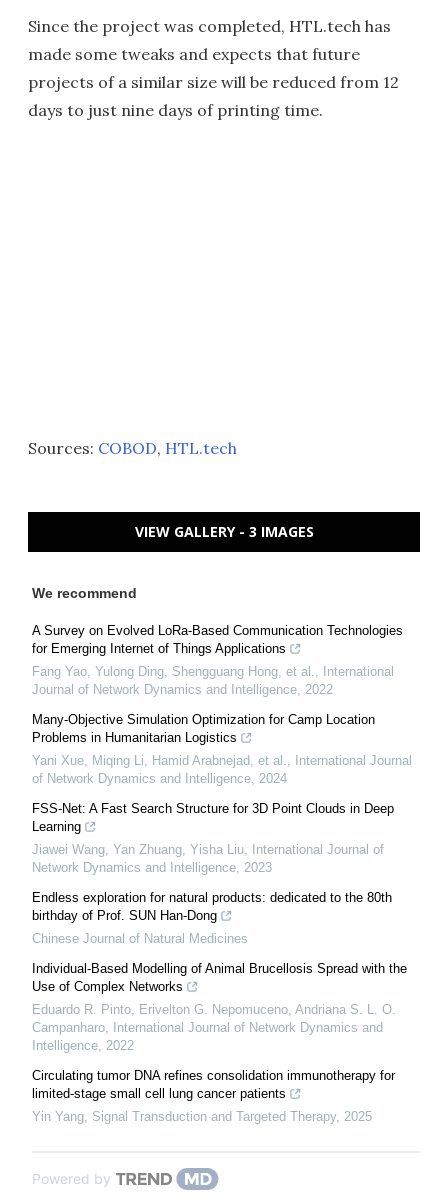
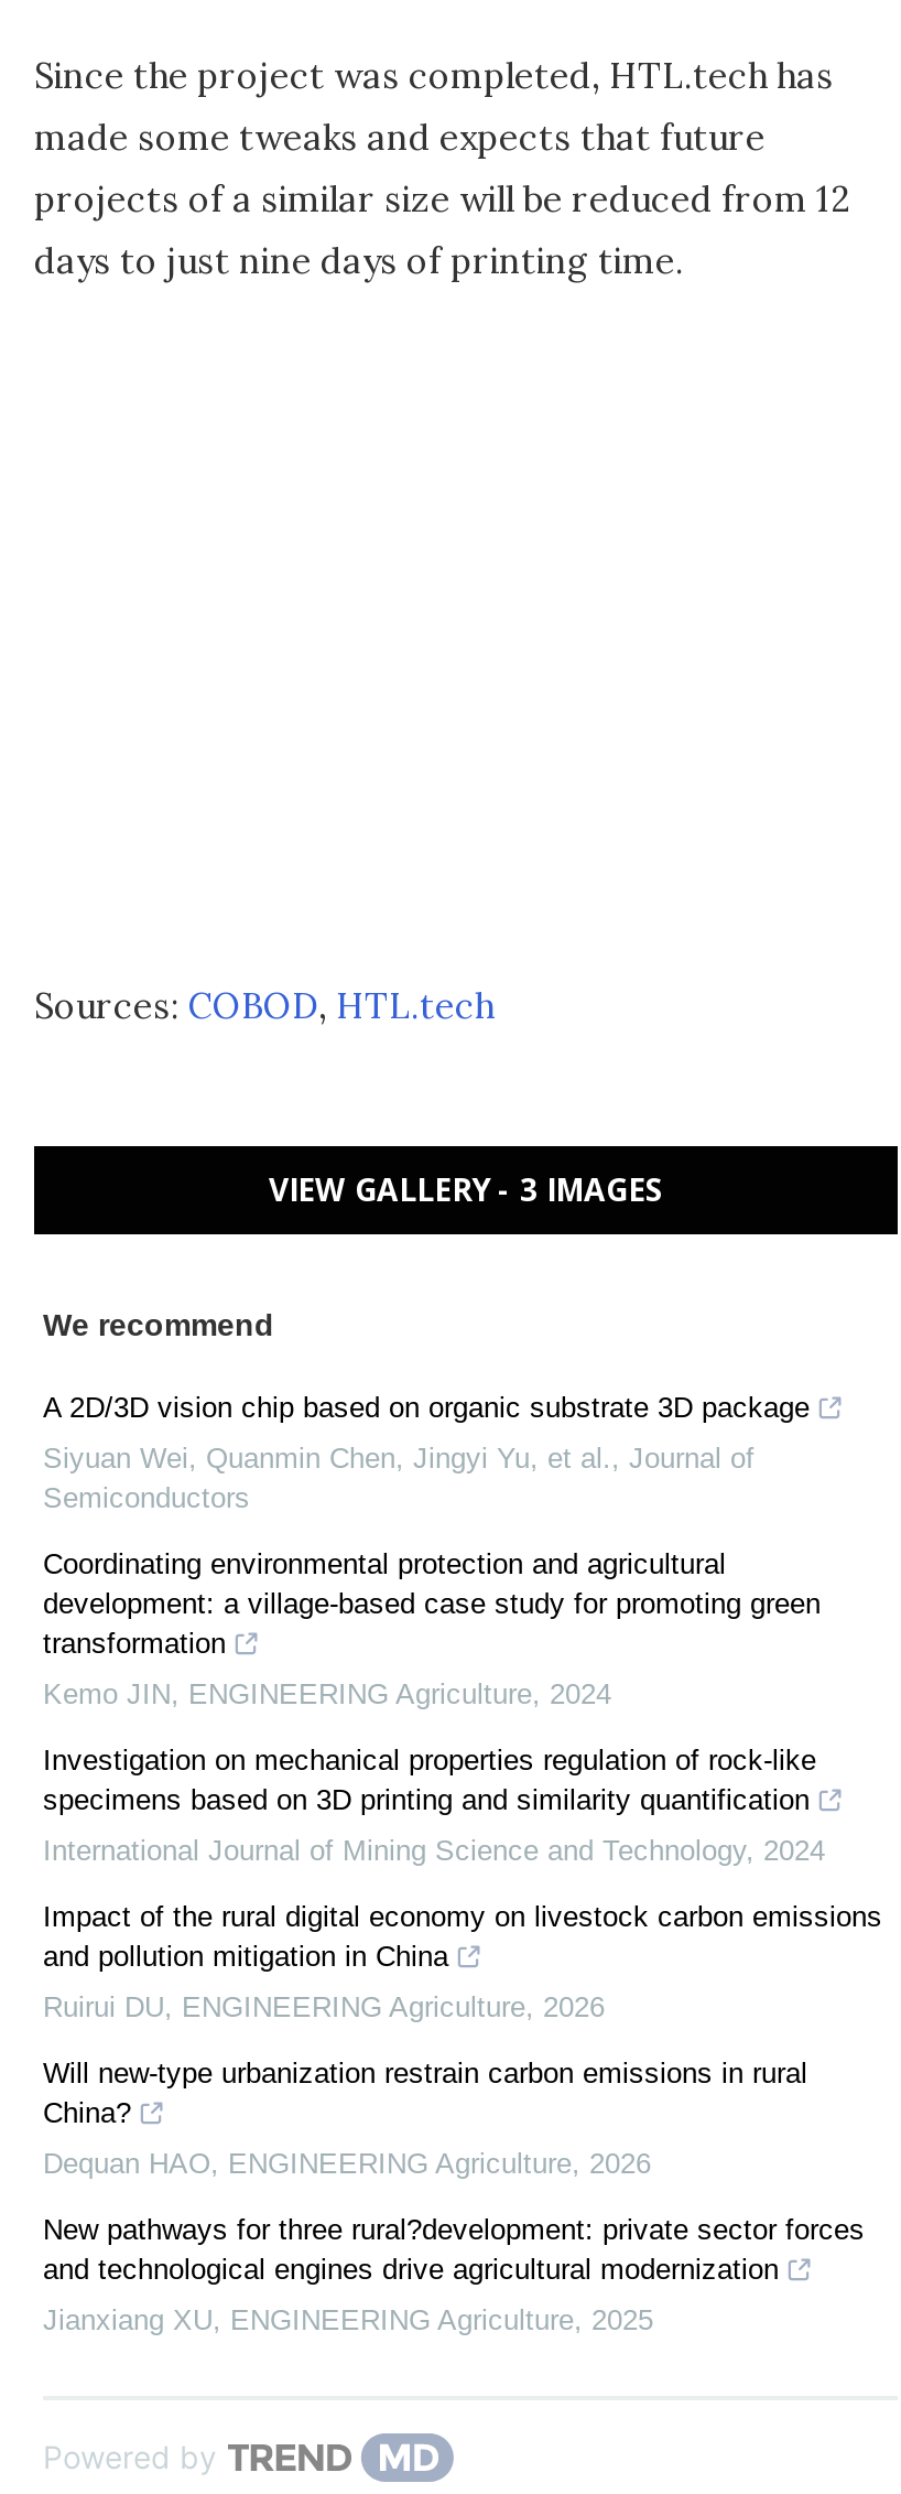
[32,623,403,656] A Survey on Evolved LoRa-Based Communication Technologies | for Emerging Internet of Things Applications -> [43,1389,810,1423] A 2D/3D vision chip based on organic substrate 3D package
[32,664,394,697] Fang Yao, Yulong Ding, Shengguang Hong, et al., International | Journal of Network Dynamics and Intelligence, 2022 -> [43,1440,755,1513] Siyuan Wei, Quanmin Chen, Jingyi Yu, et al., Journal of | Semiconductors
[32,712,375,745] Many-Objective Simulation Optimization for Camp Location | Problems in Humanitarian Logistics -> [43,1546,821,1658] Coordinating environmental protection and agricultural | development: a village-based case study for promoting green | transformation
[32,753,412,786] Yani Xue, Miqing Li, Hamid Arabnejad, et al., International Journal | of Network Dynamics and Intelligence, 2024 -> [43,1676,611,1709] Kemo JIN, ENGINEERING Agriculture, 2024
[32,801,394,834] FSS-Net: A Fast Search Structure for 3D Point Clouds in Deep | Learning -> [43,1742,816,1815] Investigation on mechanical properties regulation of rock-like | specimens based on 3D printing and similarity quantification
[32,842,384,875] Jiawei Wang, Yan Zhuang, Yisha Liu, International Journal of | Network Dynamics and Intelligence, 2023 -> [43,1833,825,1866] International Journal of Mining Science and Technology, 2024
[32,890,392,923] Endless exploration for natural products: dedicated to the 80th | birthday of Prof. SUN Han-Dong -> [43,1899,882,1971] Impact of the rural digital economy on livestock carbon emissions | and pollution mitigation in China
[32,931,248,946] Chinese Journal of Natural Medicines -> [43,1989,605,2022] Ruirui DU, ENGINEERING Agriculture, 2026
[32,961,407,994] Individual-Based Modelling of Animal Brucellosis Spread with the | Use of Complex Networks -> [43,2055,807,2128] Will new-type urbanization restrain carbon emissions in rural | China?
[32,1002,396,1053] Eduardo R. Pinto, Erivelton G. Nepomuceno, Andriana S. L. O. | Campanharo, International Journal of Network Dynamics and | Intelligence, 2022 -> [43,2146,651,2179] Dequan HAO, ENGINEERING Agriculture, 2026
[32,1068,395,1101] Circulating tumor DNA refines consolidation immunotherapy for | limited-stage small cell lung cancer patients -> [43,2212,865,2284] New pathways for three rural?development: private sector forces | and technological engines drive agricultural modernization
[32,1109,372,1124] Yin Yang, Signal Transduction and Targeted Therapy, 2025 -> [43,2302,653,2335] Jianxiang XU, ENGINEERING Agriculture, 2025

